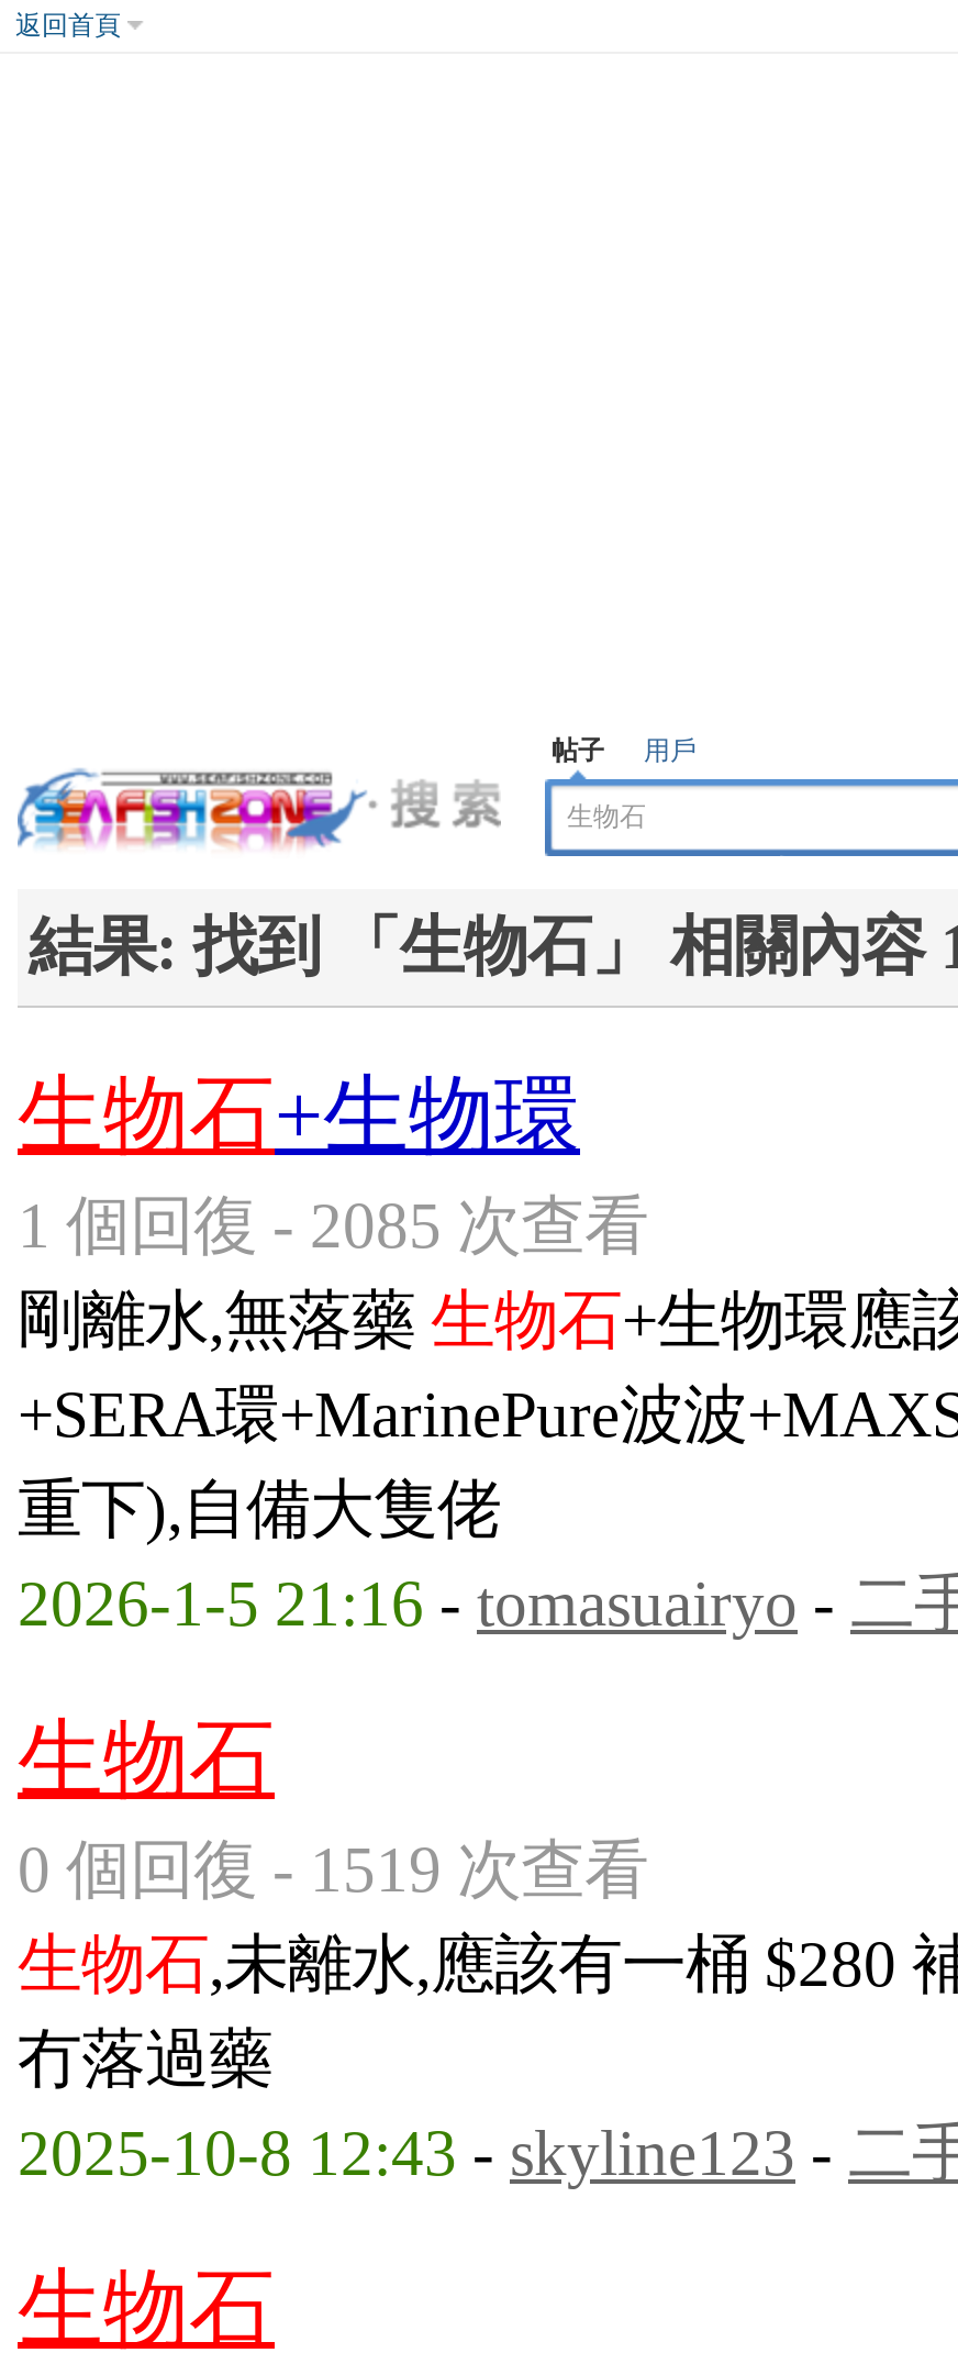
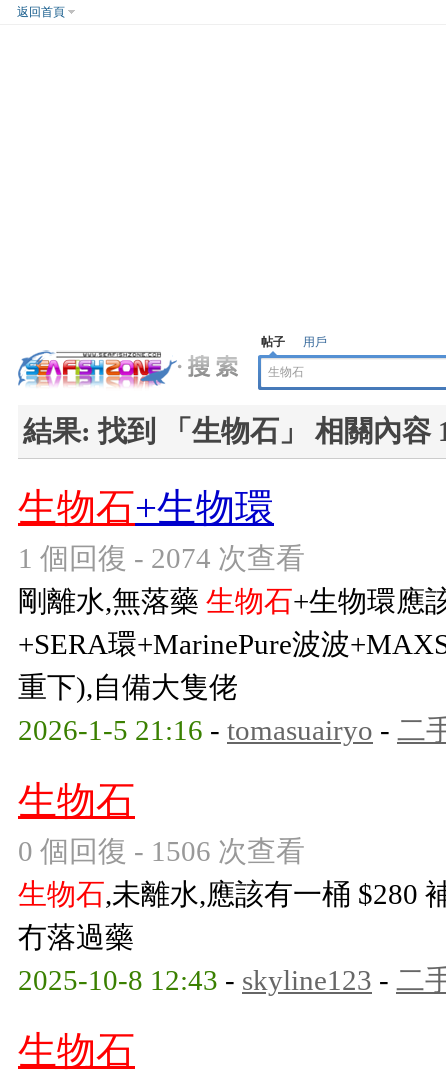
[18,1190,648,1261] 1 個回復 - 2085 次查看 -> [18,542,305,574] 1 個回復 - 2074 次查看
[18,1834,648,1905] 0 個回復 - 1519 次查看 -> [18,835,305,867] 0 個回復 - 1506 次查看

